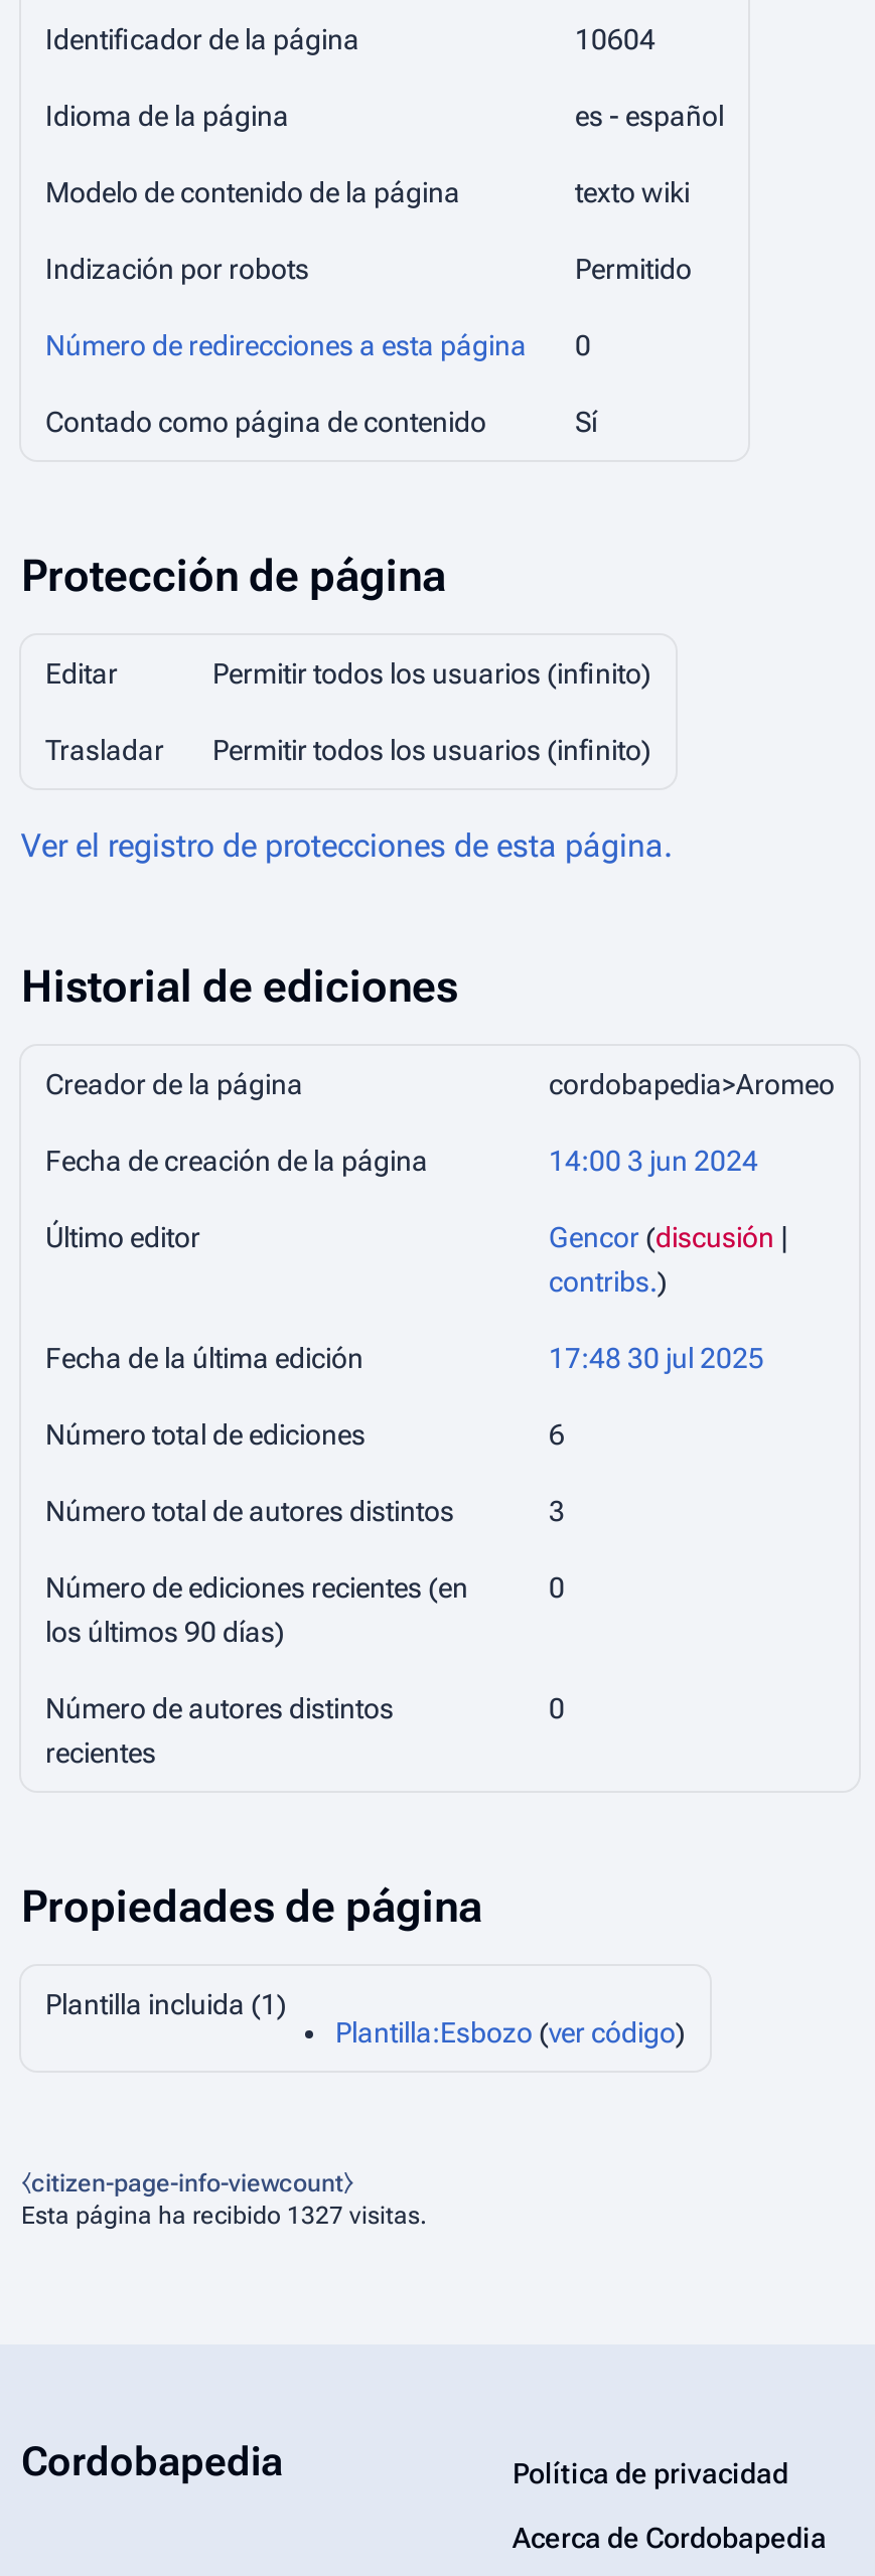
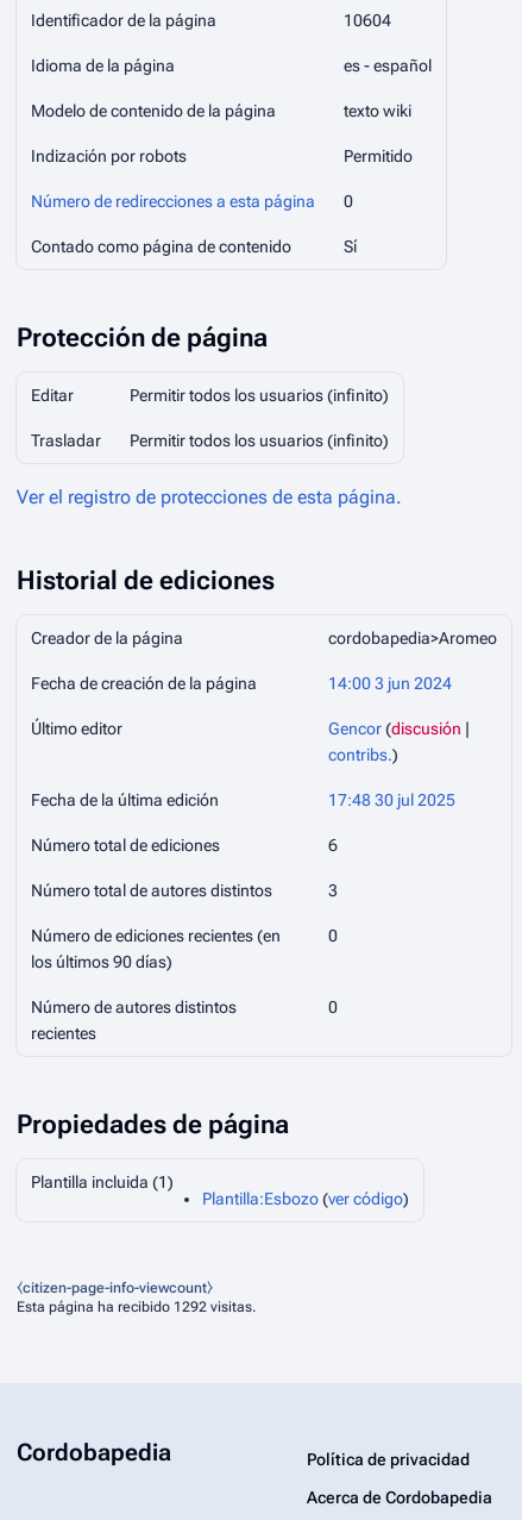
[21,2202,426,2230] Esta página ha recibido 1327 visitas. -> [17,1299,256,1315] Esta página ha recibido 1292 visitas.

